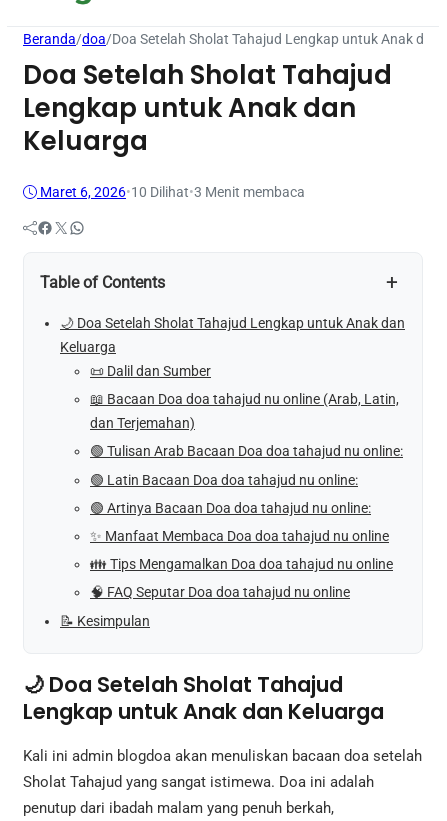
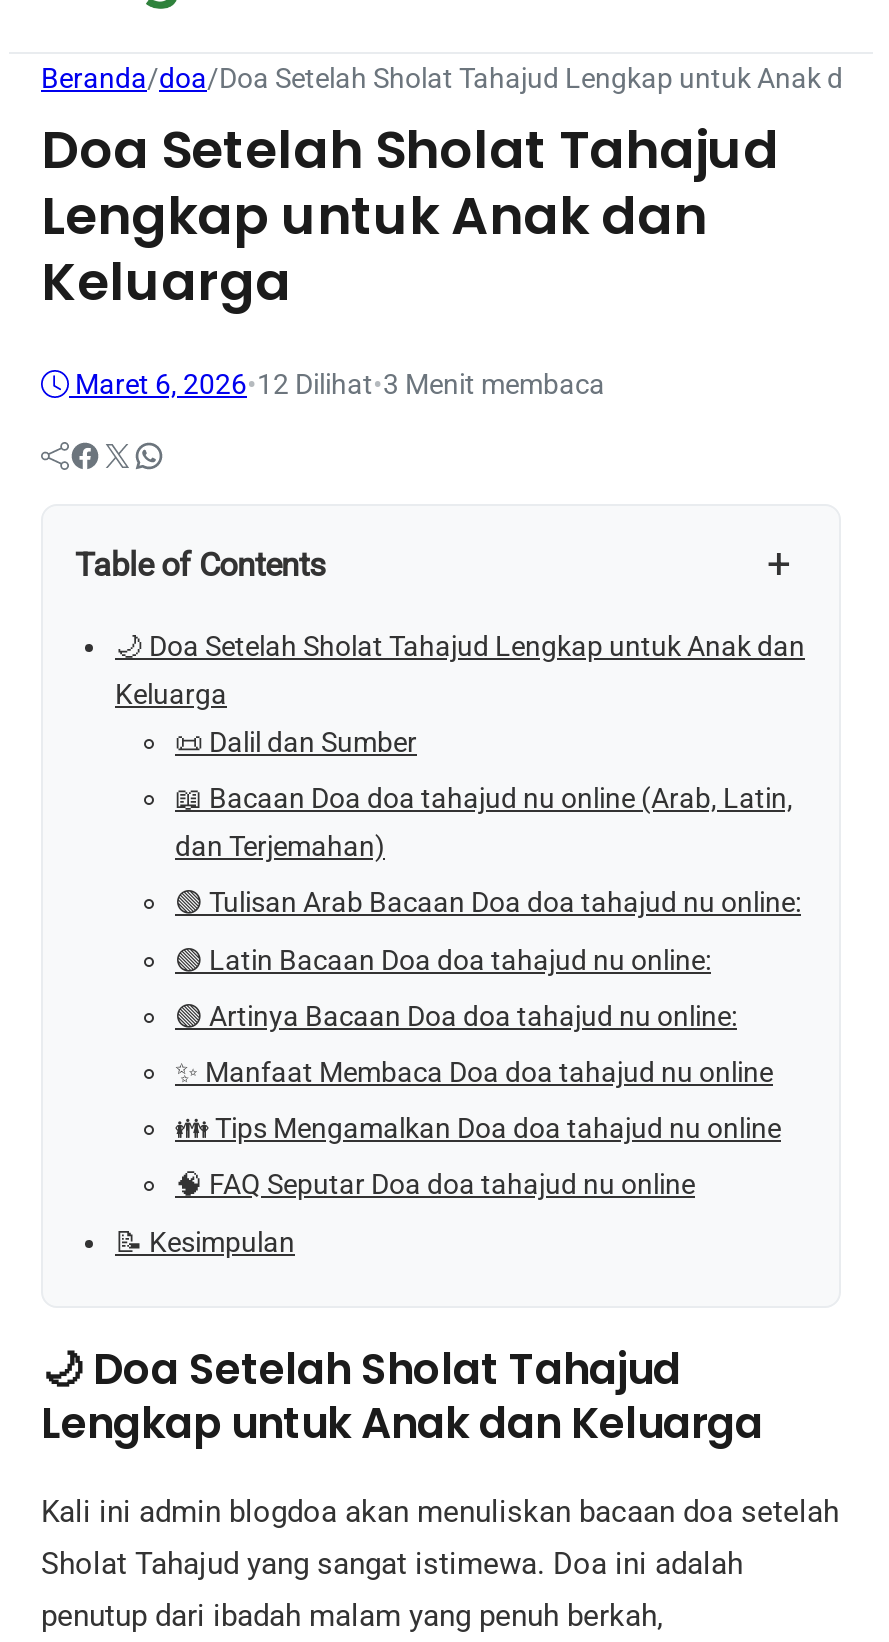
[40,184,305,200] Maret 6, 2026 • 10 Dilihat • 3 Menit membaca -> [75,368,605,400] Maret 6, 2026 • 12 Dilihat • 3 Menit membaca

